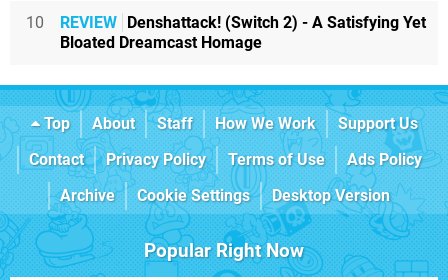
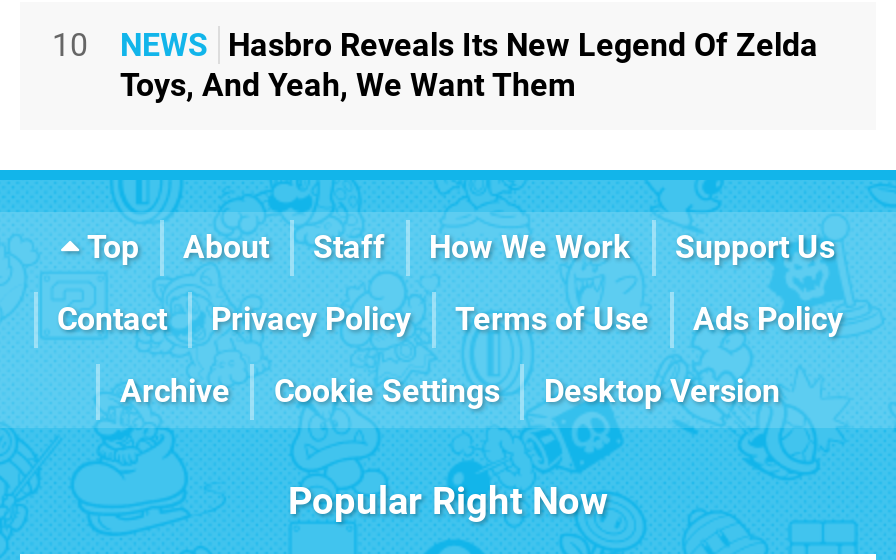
[60,13,426,52] REVIEW Denshattack! (Switch 2) - A Satisfying Yet | Bloated Dreamcast Homage -> [120,26,818,104] NEWS Hasbro Reveals Its New Legend Of Zelda | Toys, And Yeah, We Want Them

